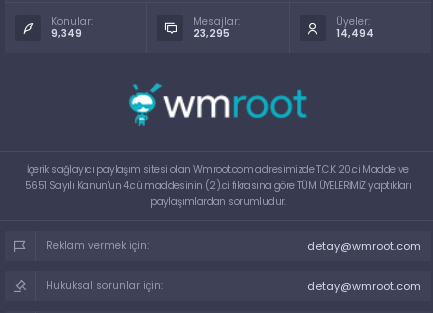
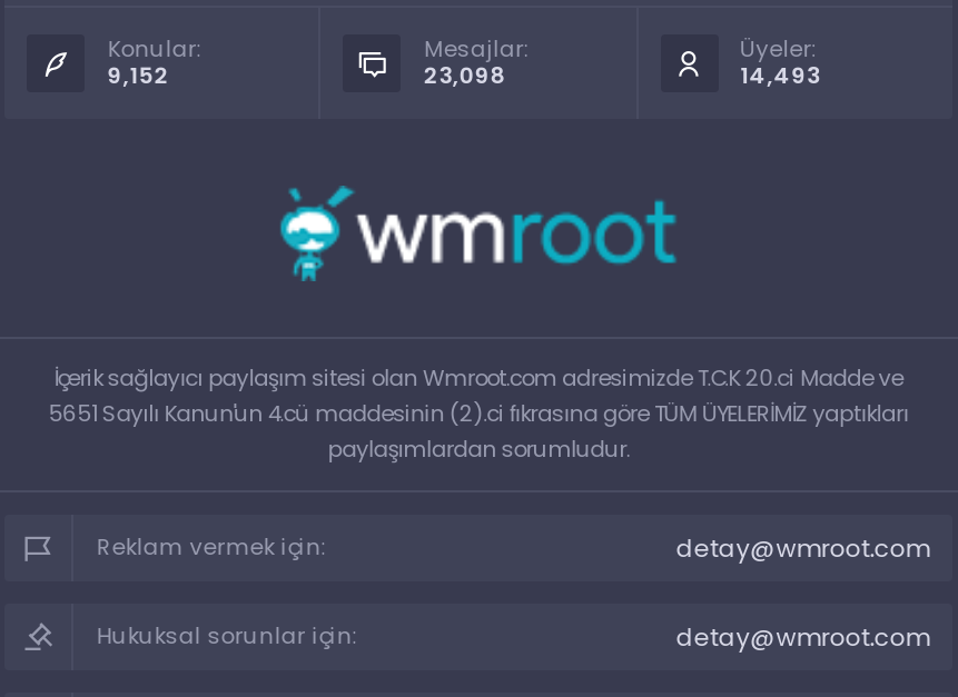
[51,26,82,41] 9,349 -> [107,59,170,92] 9,152
[193,26,230,41] 23,295 -> [424,59,506,92] 23,098
[336,26,374,41] 14,494 -> [740,59,820,92] 14,493

